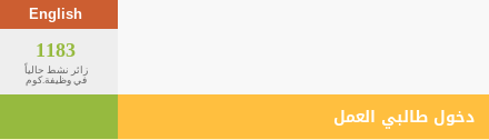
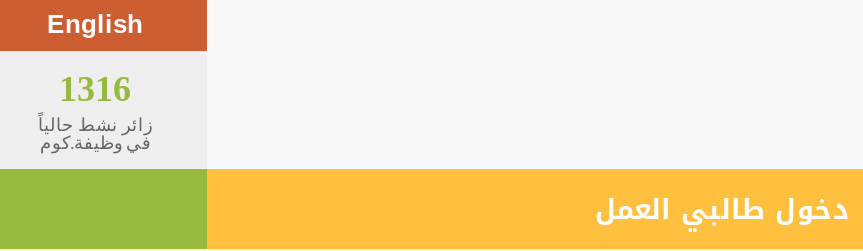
[36,39,76,61] 1183 -> [59,69,131,109] 1316

